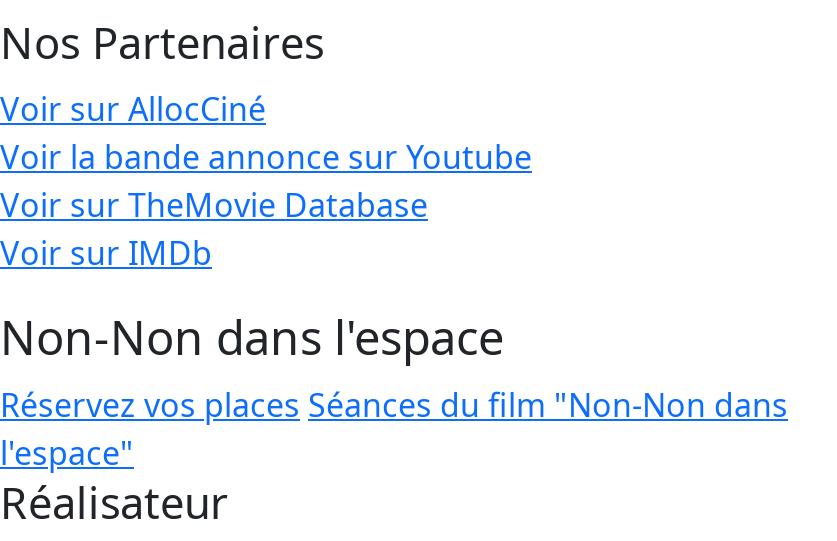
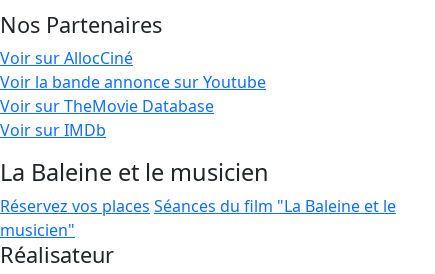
[0,305,788,475] Non-Non dans l'espace | Réservez vos places Séances du film "Non-Non dans | l'espace" -> [0,156,396,241] La Baleine et le musicien | Réservez vos places Séances du film "La Baleine et le | musicien"

